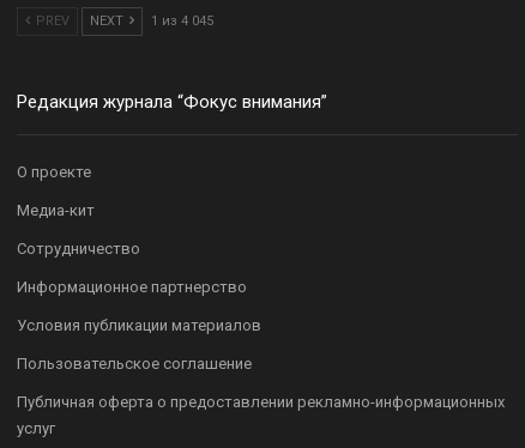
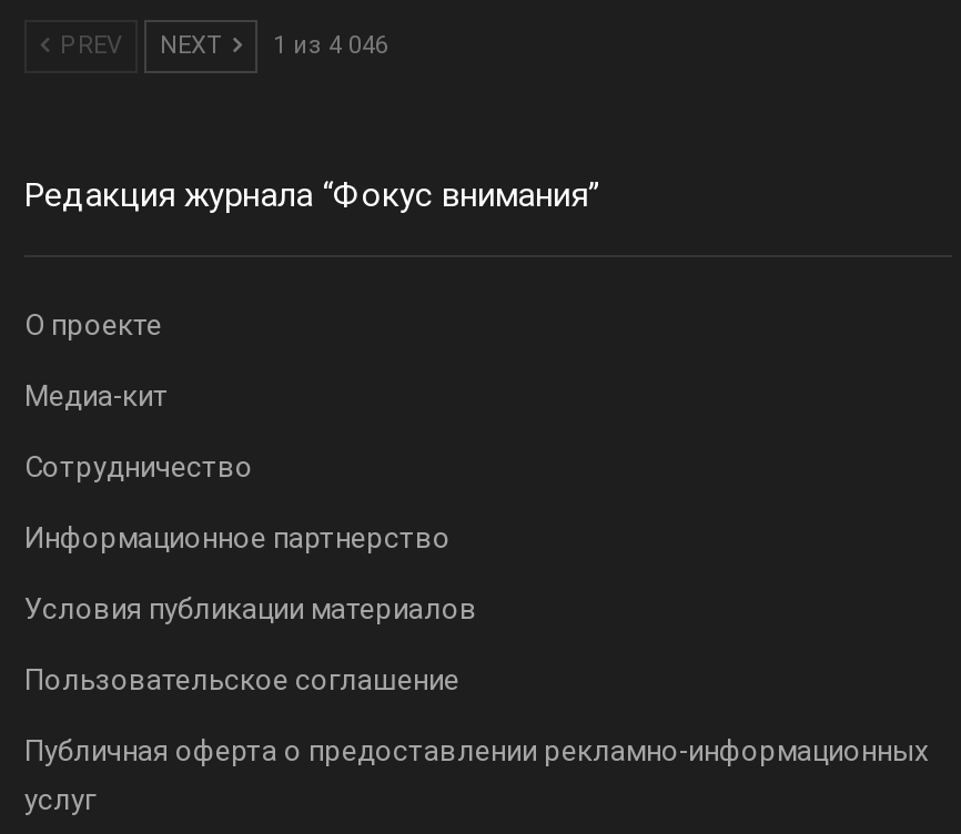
[32,13,213,29] PREV NEXT 1 из 4 045 -> [53,31,388,60] PREV NEXT 1 из 4 046

